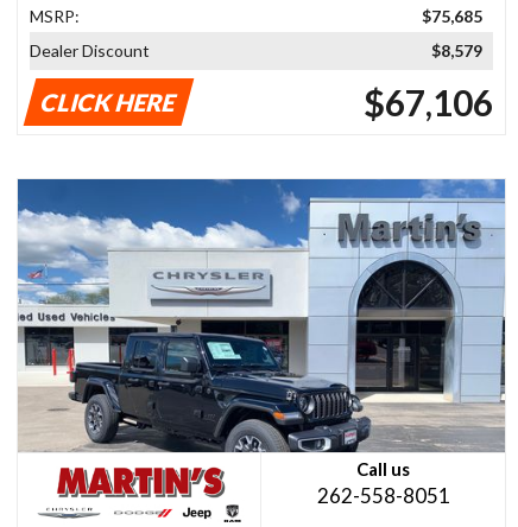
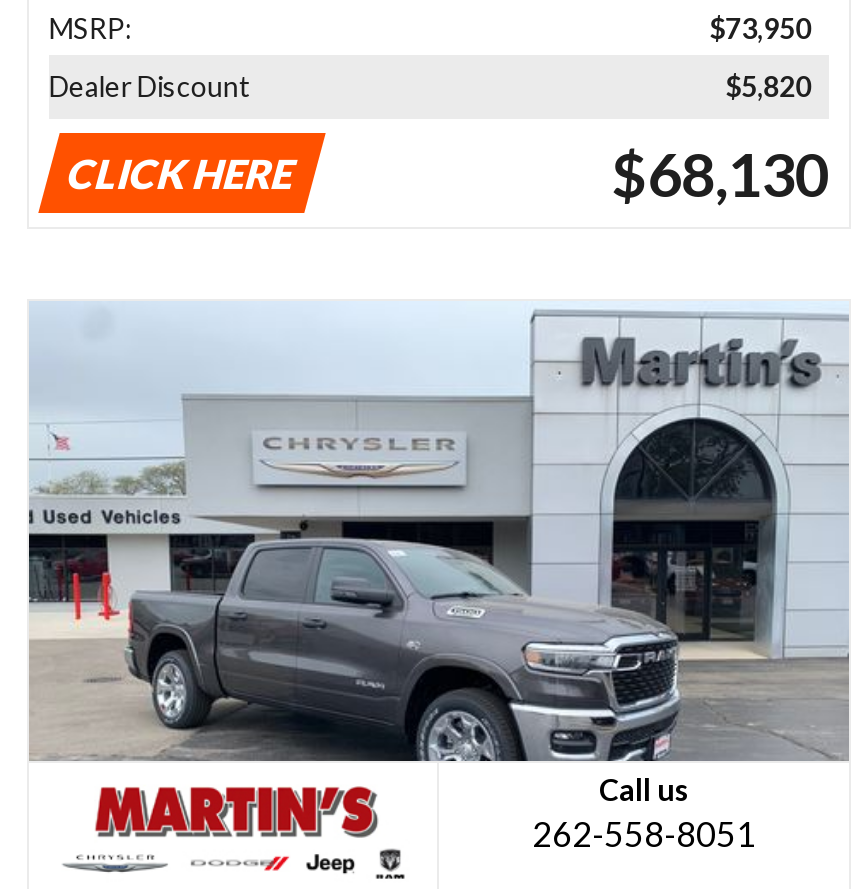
[422,6,493,26] $75,685 -> [709,10,829,44] $73,950
[431,40,493,60] $8,579 -> [725,68,829,102] $5,820
[364,81,493,123] $67,106 -> [611,136,829,208] $68,130
[17,178,506,453] [image] -> [27,302,849,762] [image]

